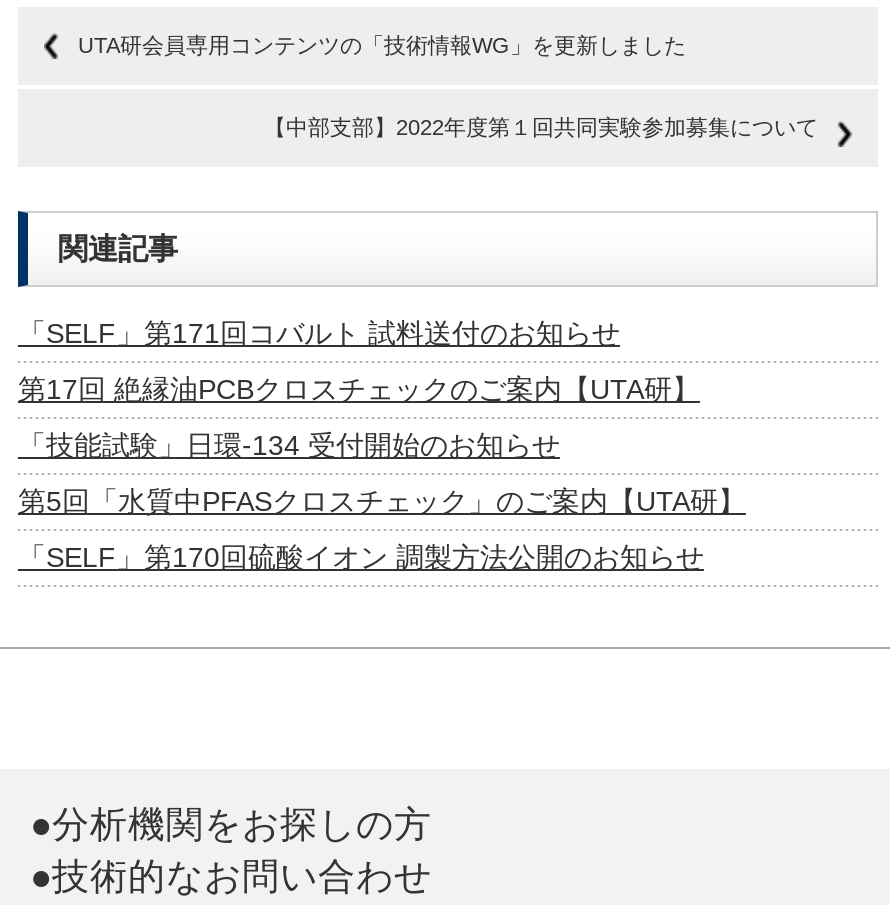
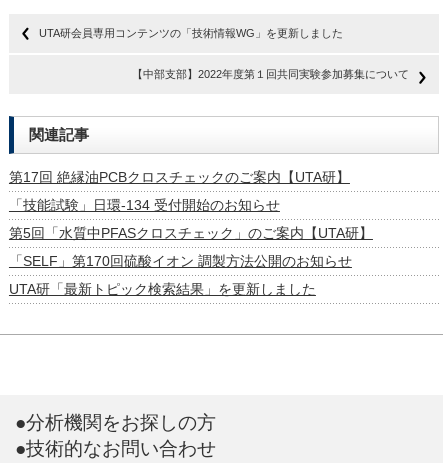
[18,317,620,349] 「SELF」第171回コバルト 試料送付のお知らせ -> none
moved [18,373,746,573] -> [9,169,373,269]: 第17回 絶縁油PCBクロスチェックのご案内【UTA研】 | 「技能試験」日環-134 受付開始のお知らせ | 第5回「水質中PFASクロスチェック」のご案内【UTA研】 | 「SELF」第170回硫酸イオン 調製方法公開のお知らせ
none -> [9,281,316,297] UTA研「最新トピック検索結果」を更新しました

